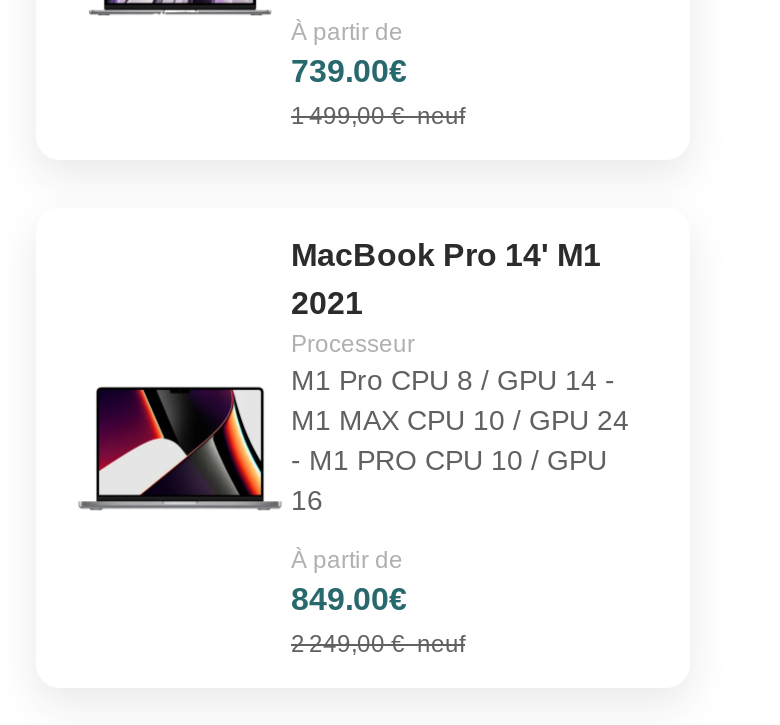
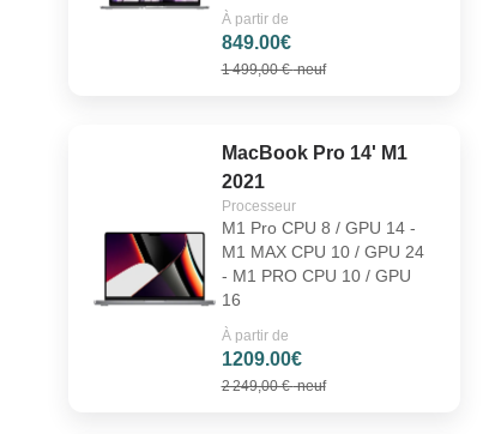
[291,54,407,88] 739.00€ -> [221,32,291,53] 849.00€
[291,582,407,616] 849.00€ -> [221,349,301,369] 1209.00€

